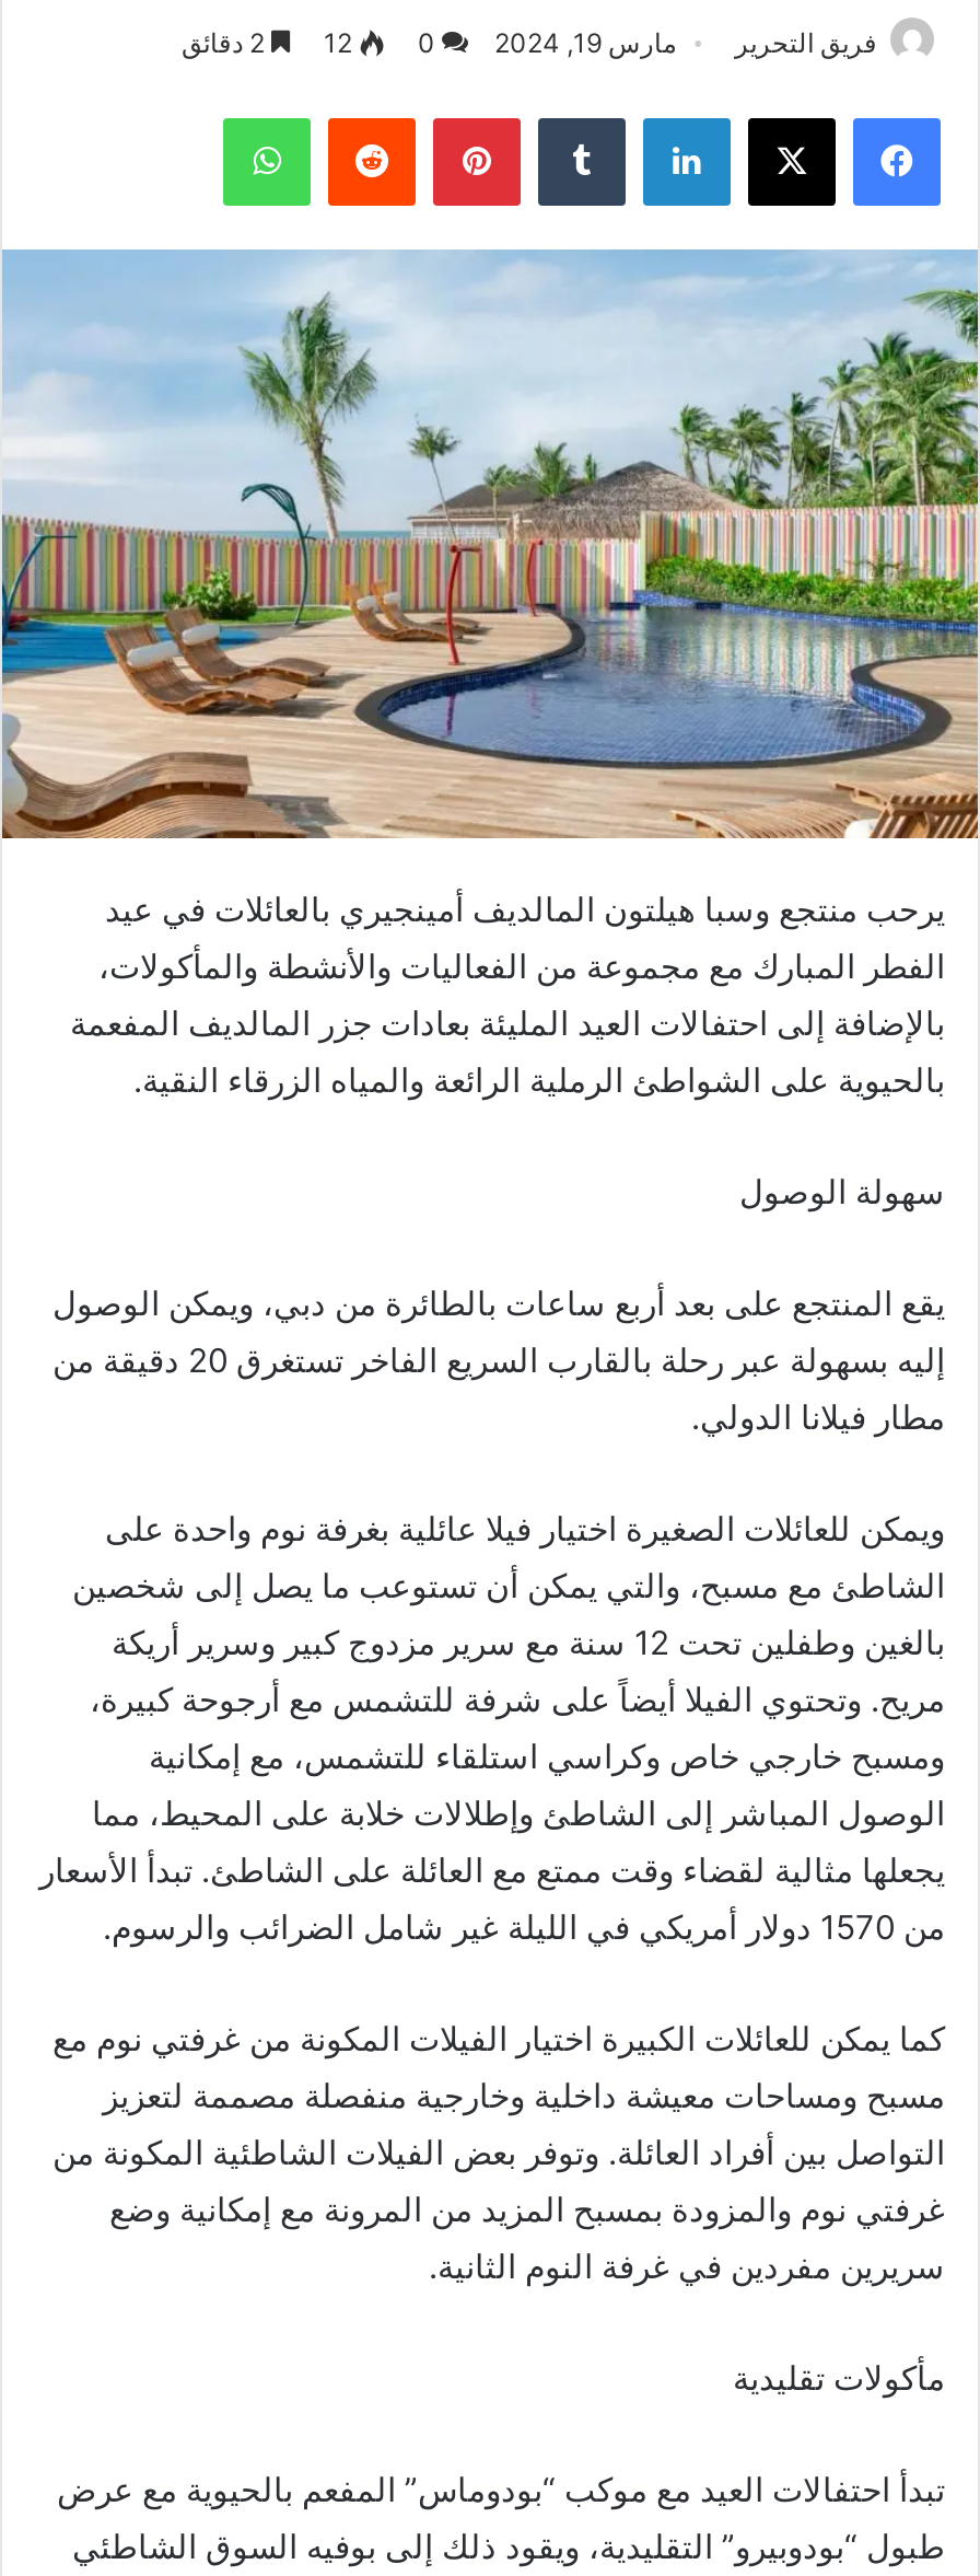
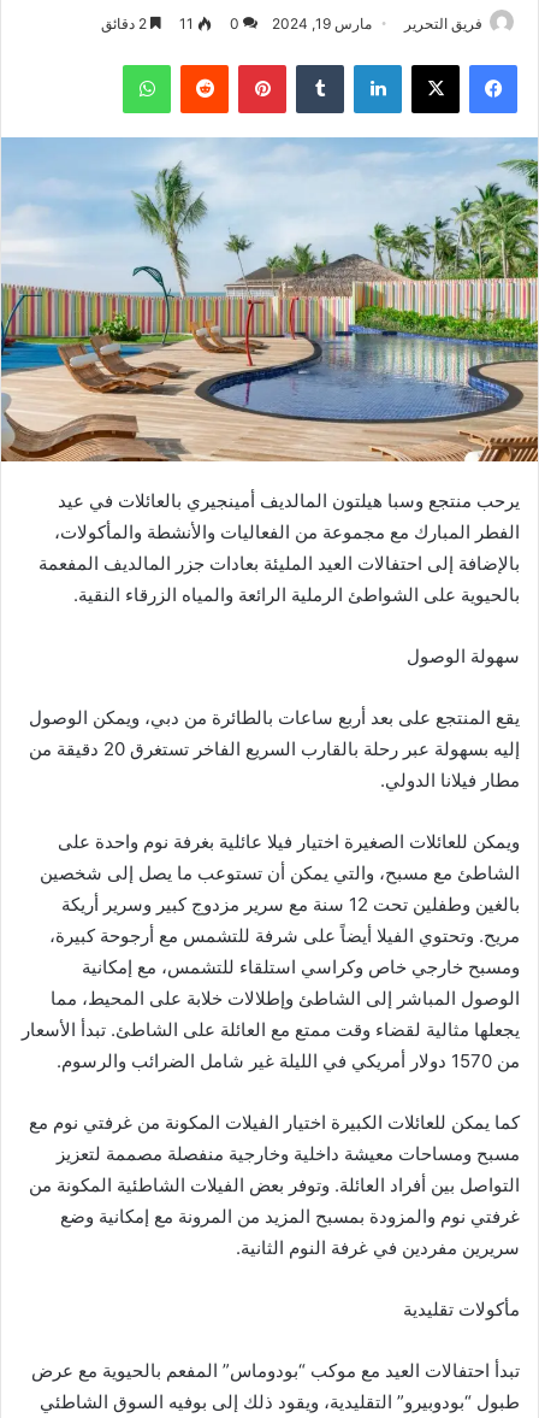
[324,26,352,59] 12 -> [179,14,194,32] 11

